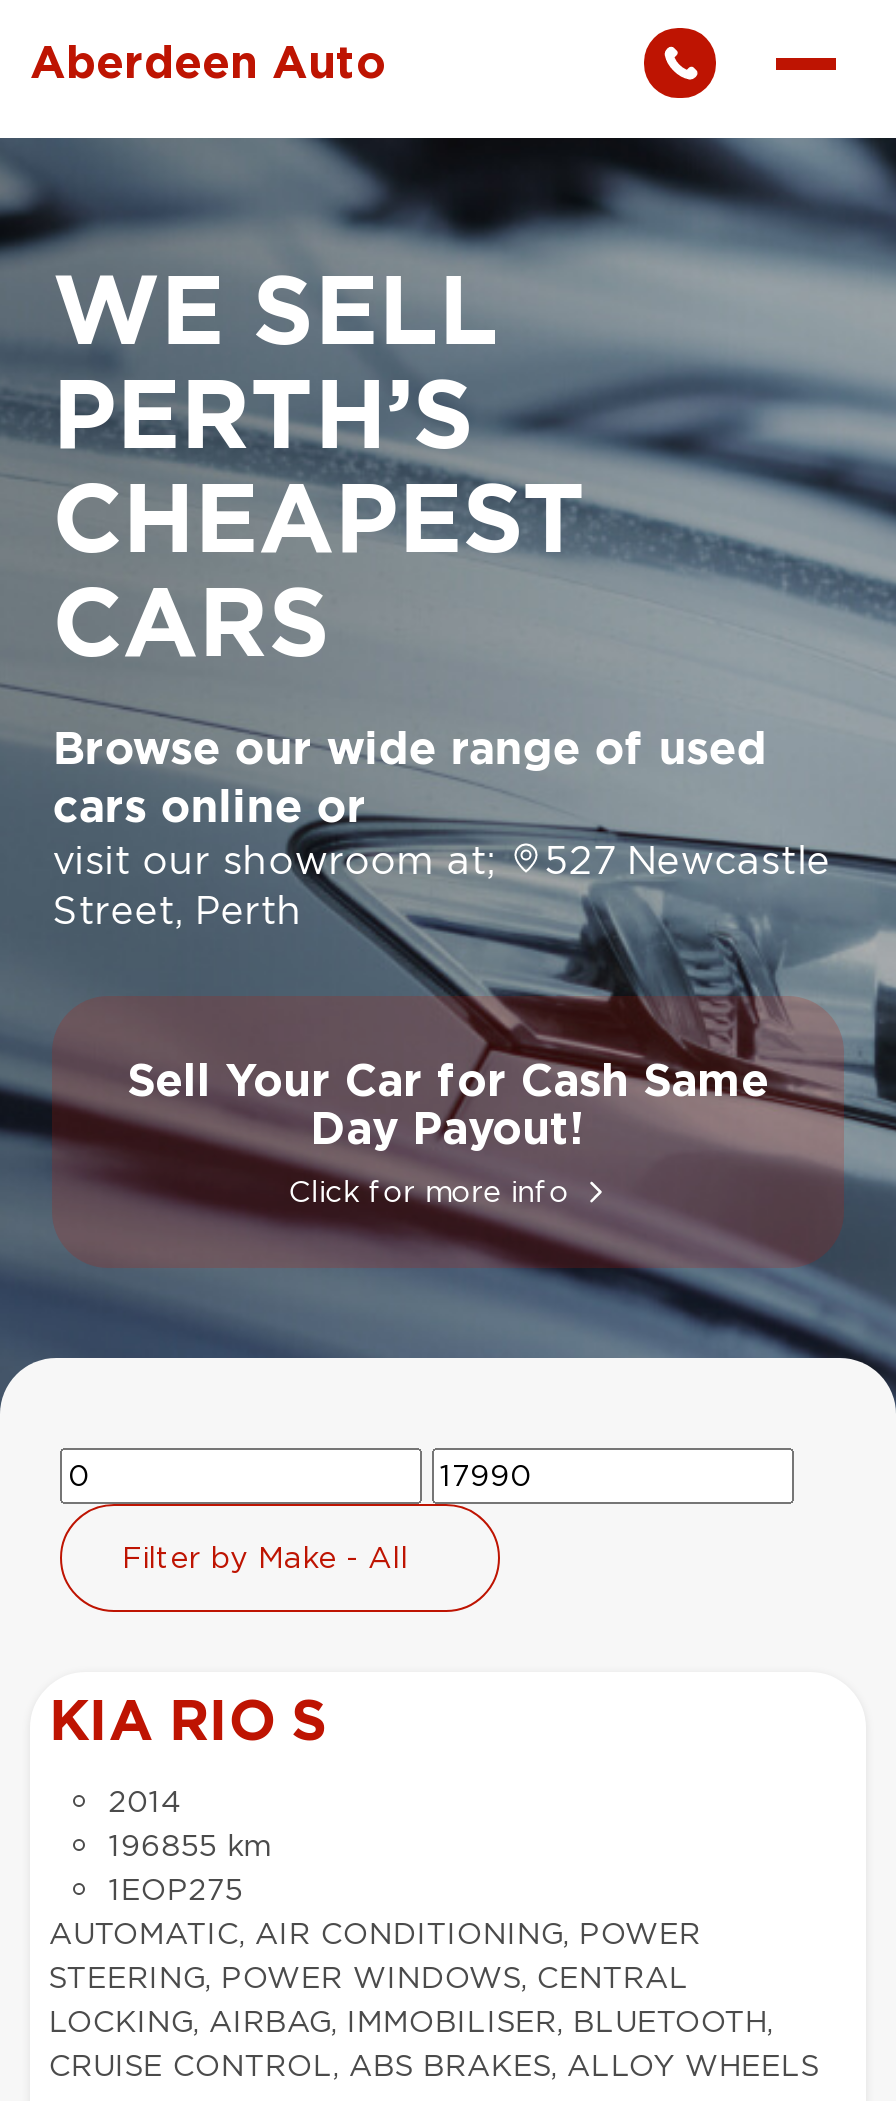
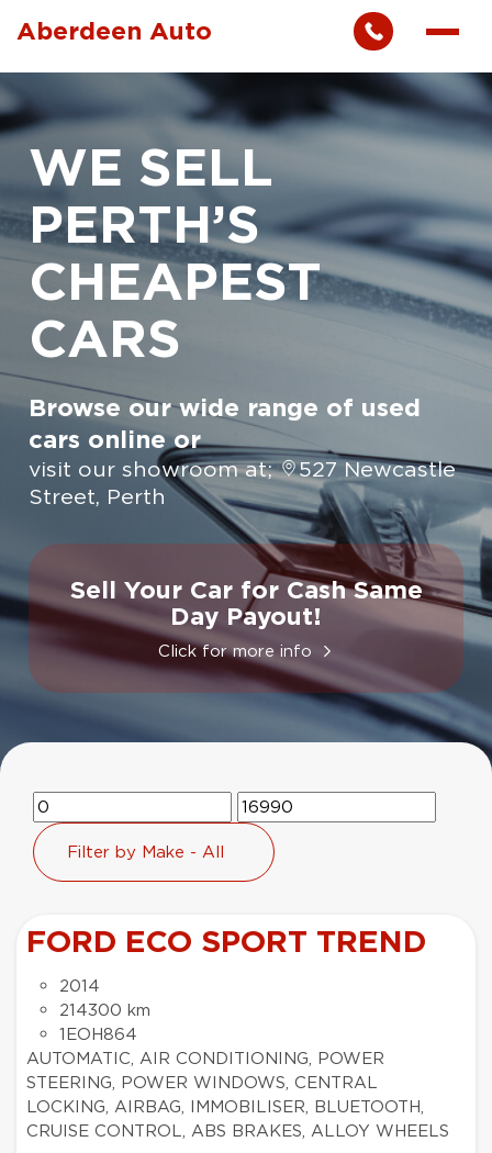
[49,1682,327,1756] KIA RIO S -> [27,920,427,961] FORD ECO SPORT TREND
[109,1826,269,1908] 196855 km | 1EOP275 -> [60,999,151,1044] 214300 km | 1EOH864

